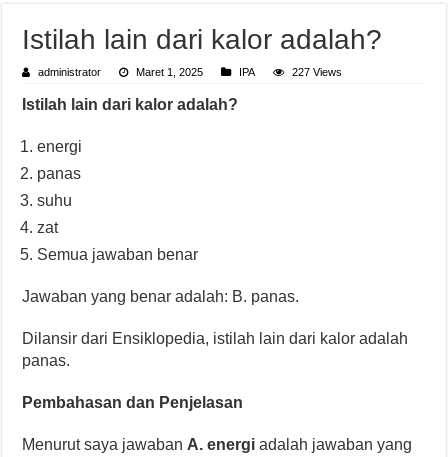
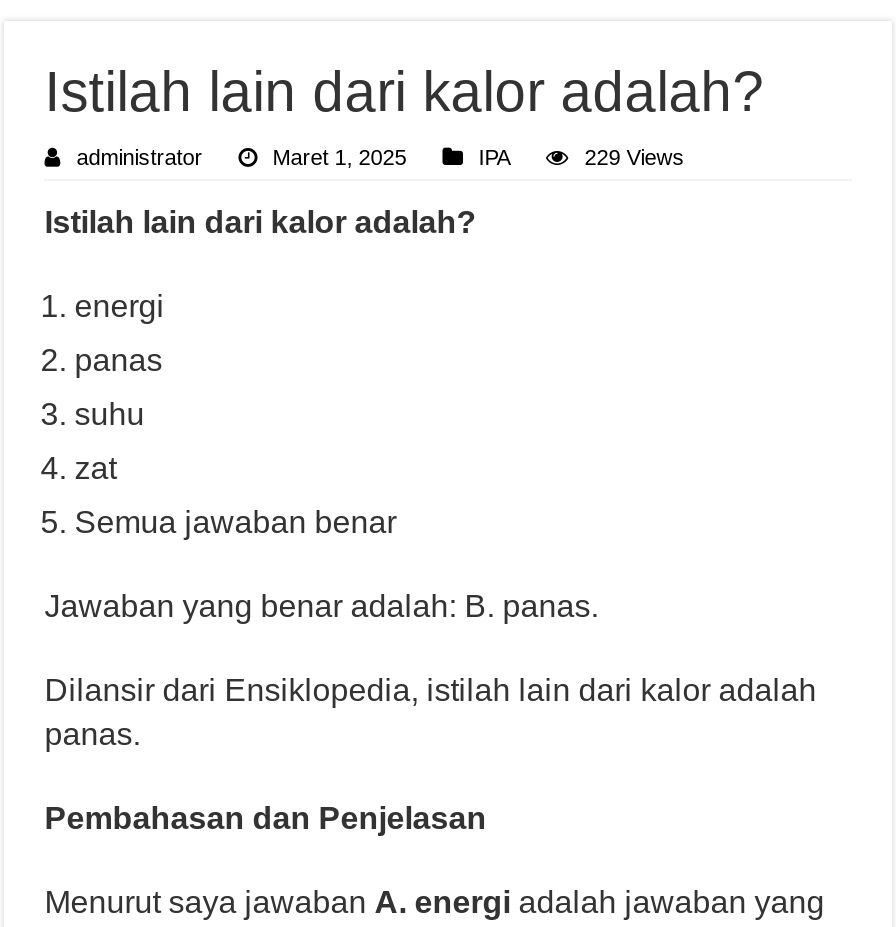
[292,66,342,78] 227 Views -> [584,145,684,169] 229 Views

